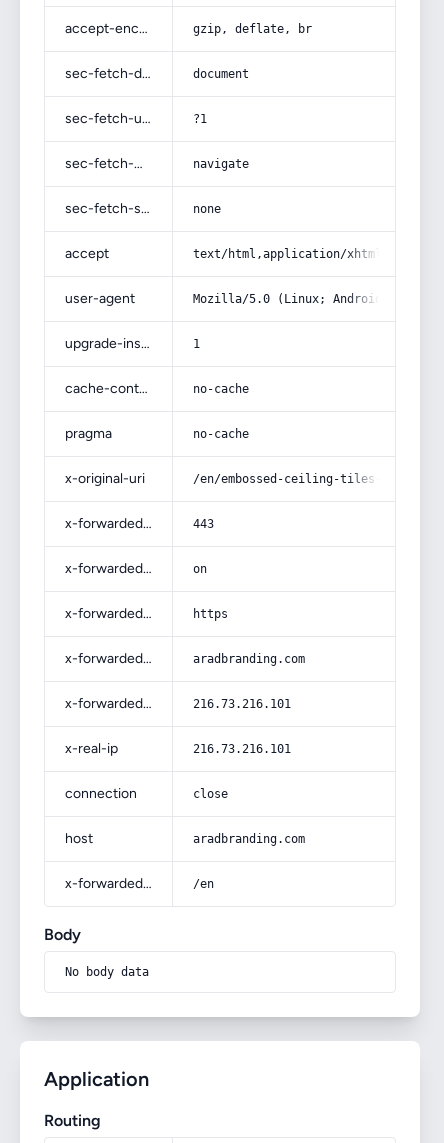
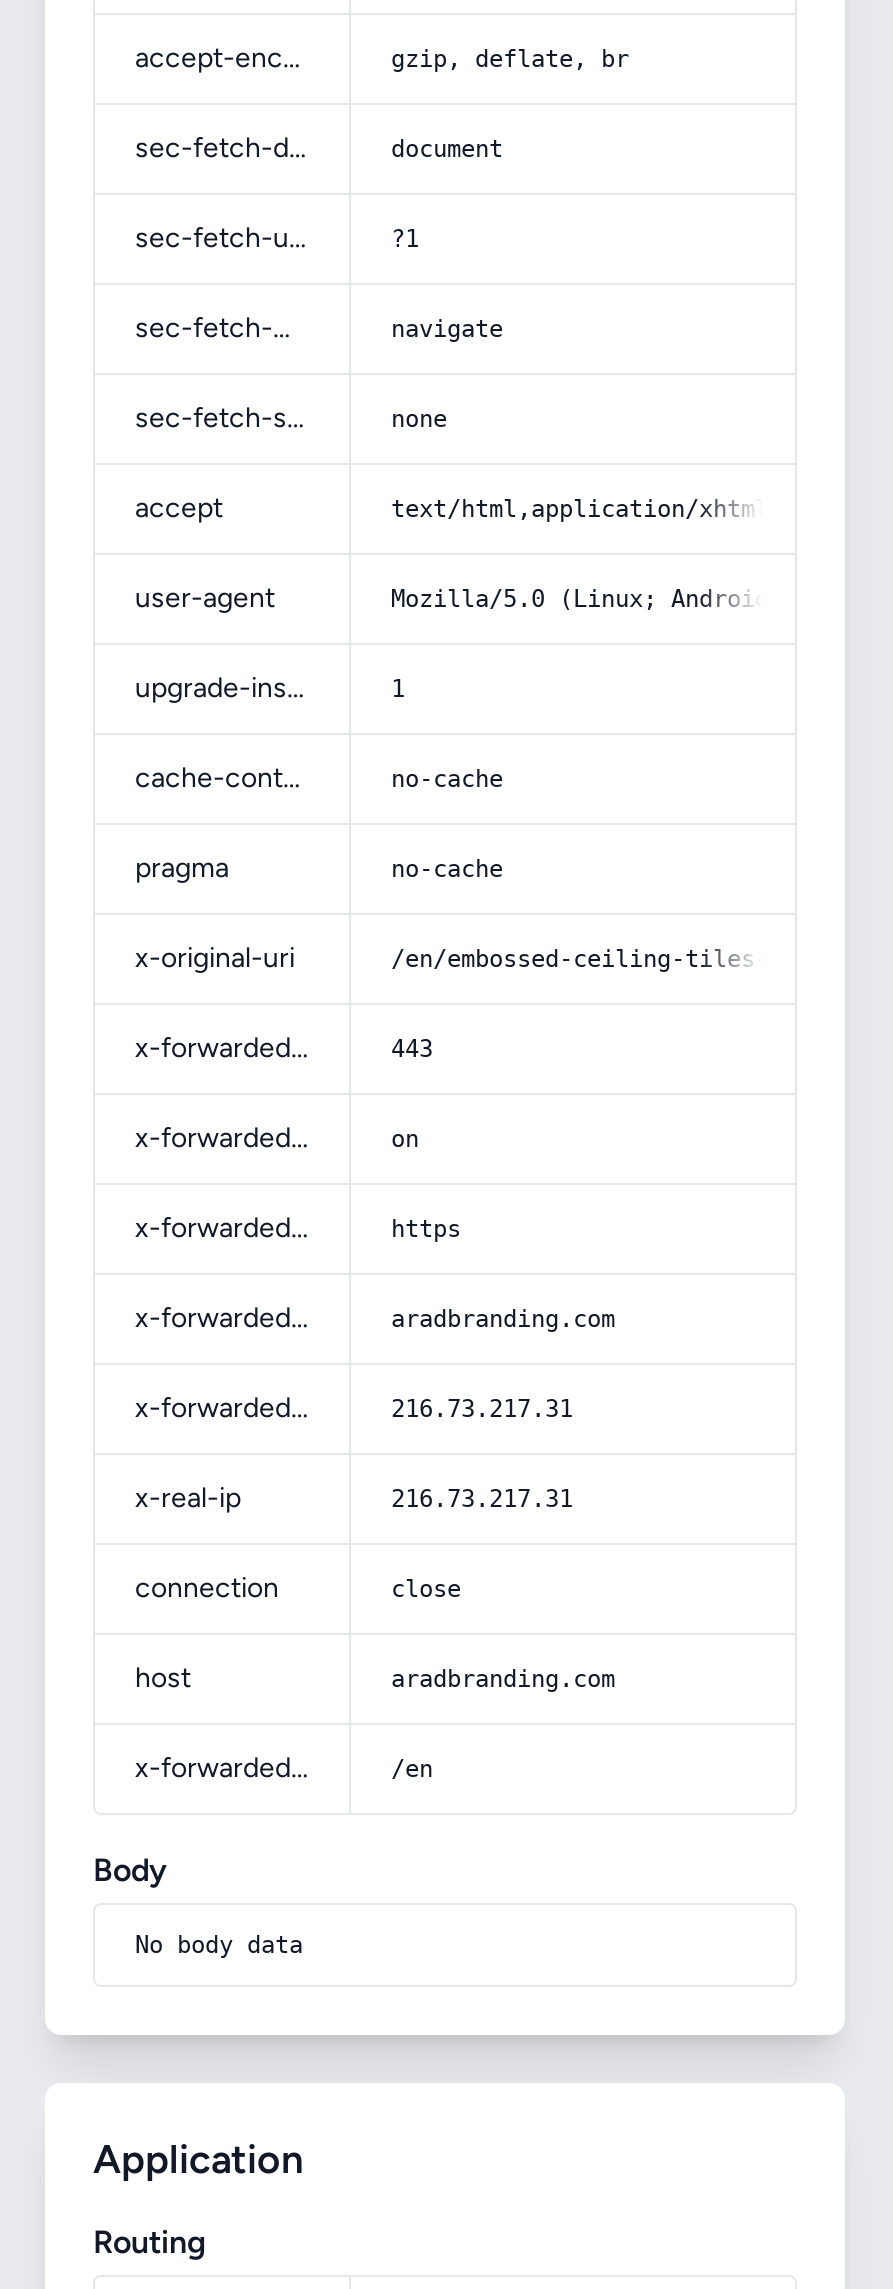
[193,697,291,711] 216.73.216.101 -> [391,1395,573,1423] 216.73.217.31
[193,742,291,756] 216.73.216.101 -> [391,1485,573,1513] 216.73.217.31

